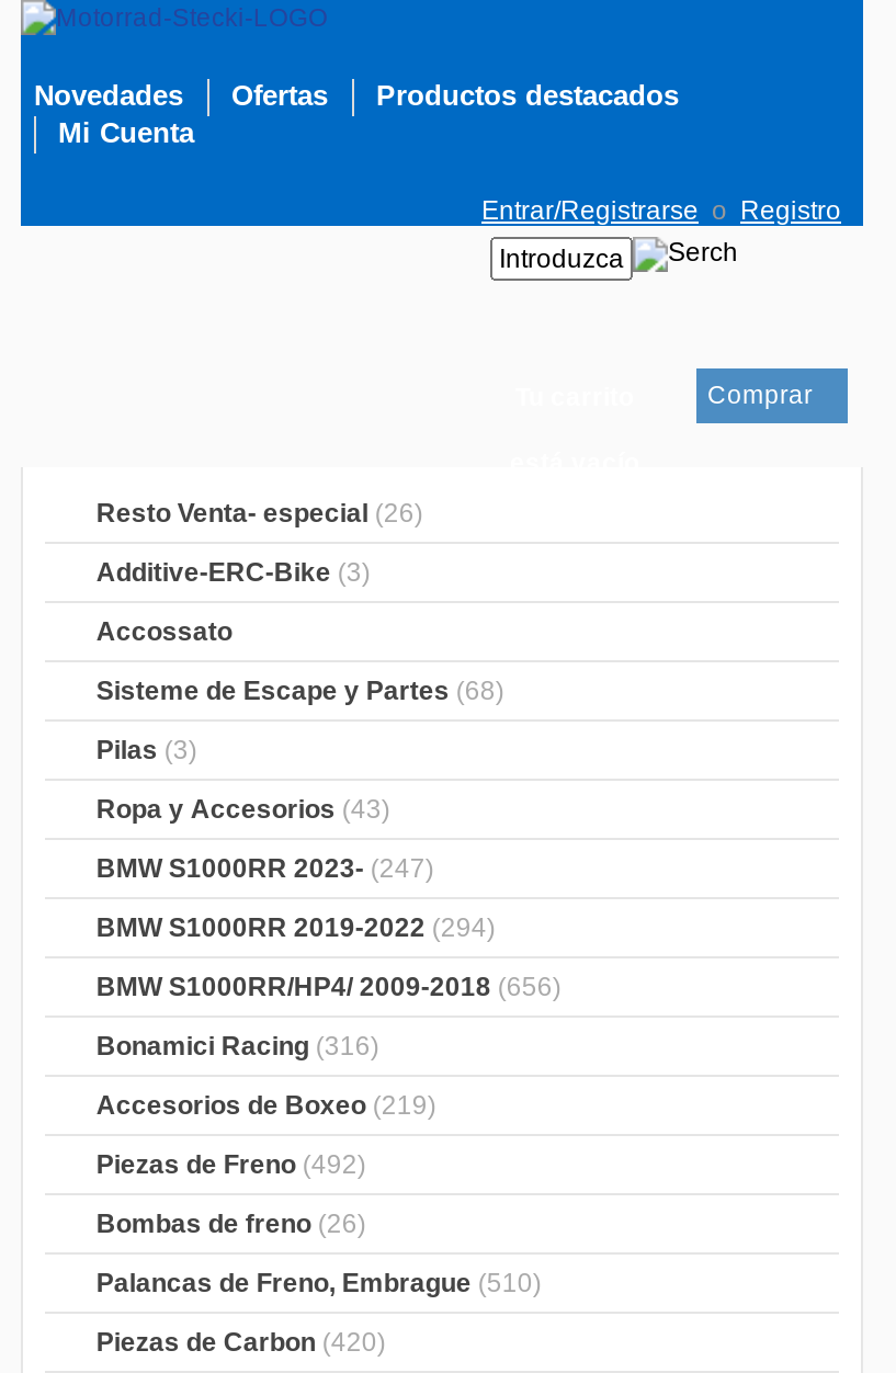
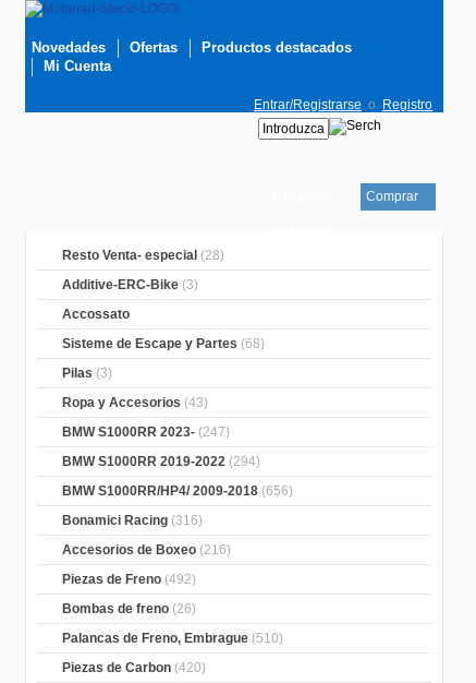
[96,498,423,529] Resto Venta- especial (26) -> [63,248,225,263] Resto Venta- especial (28)
[96,1090,436,1121] Accesorios de Boxeo (219) -> [63,542,231,558] Accesorios de Boxeo (216)

